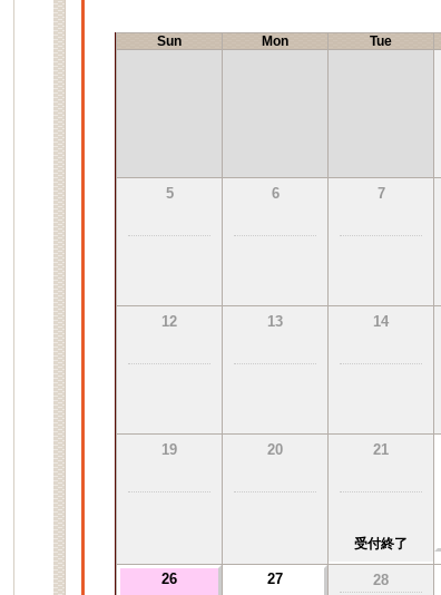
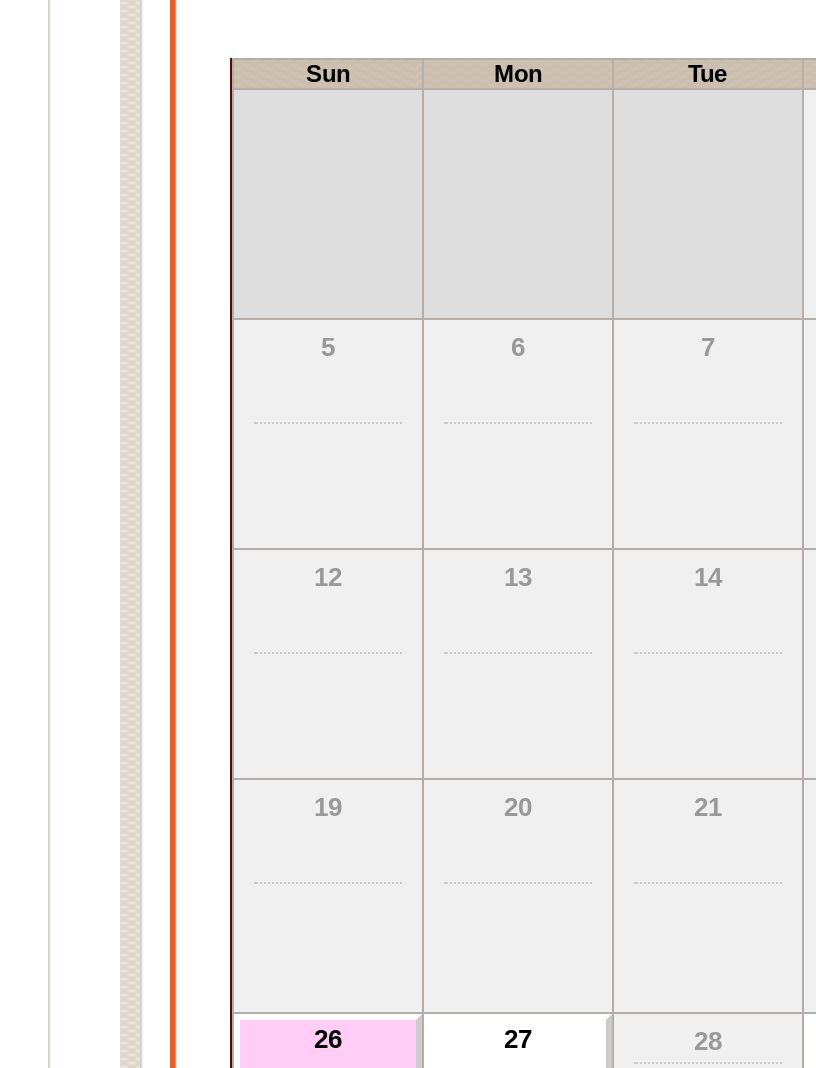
[354,536,408,552] 受付終了 -> none

